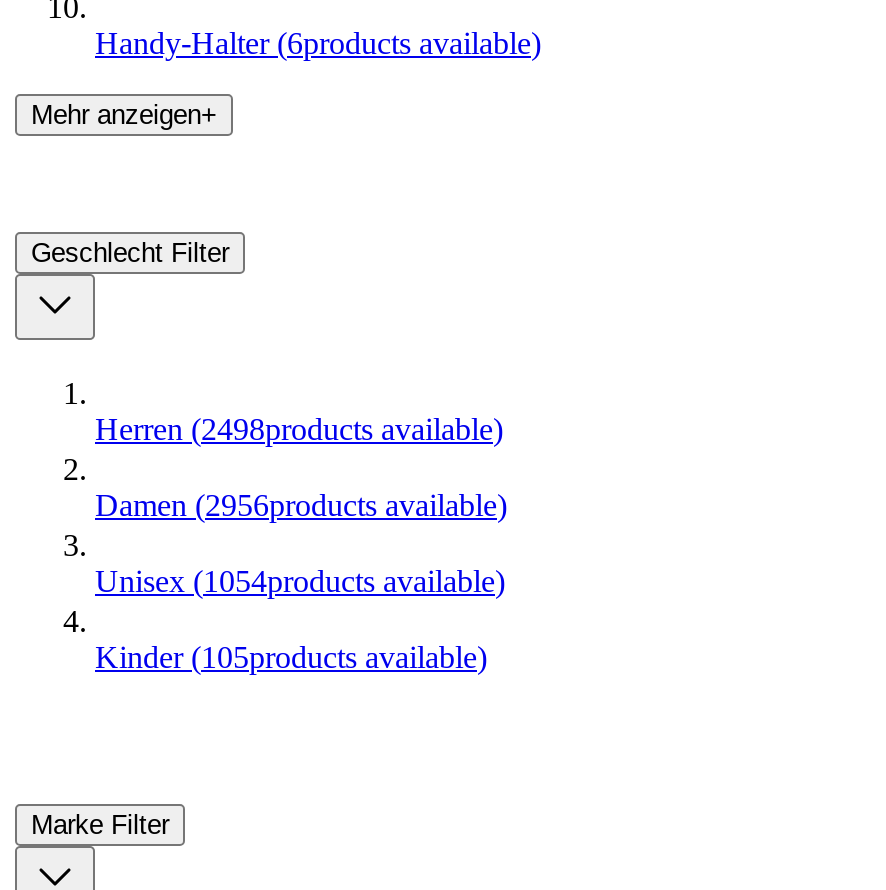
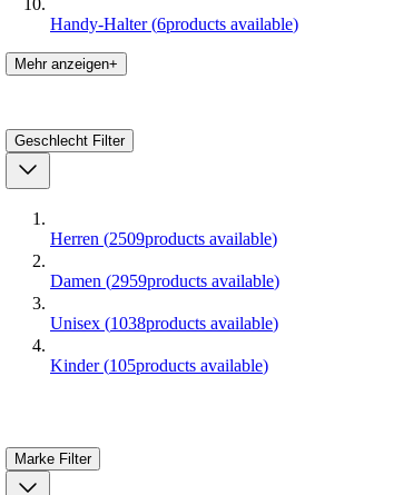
[95,412,503,446] Herren (2498products available) -> [50,229,277,248] Herren (2509products available)
[95,488,507,522] Damen (2956products available) -> [50,271,279,290] Damen (2959products available)
[95,564,505,598] Unisex (1054products available) -> [50,314,278,333] Unisex (1038products available)

